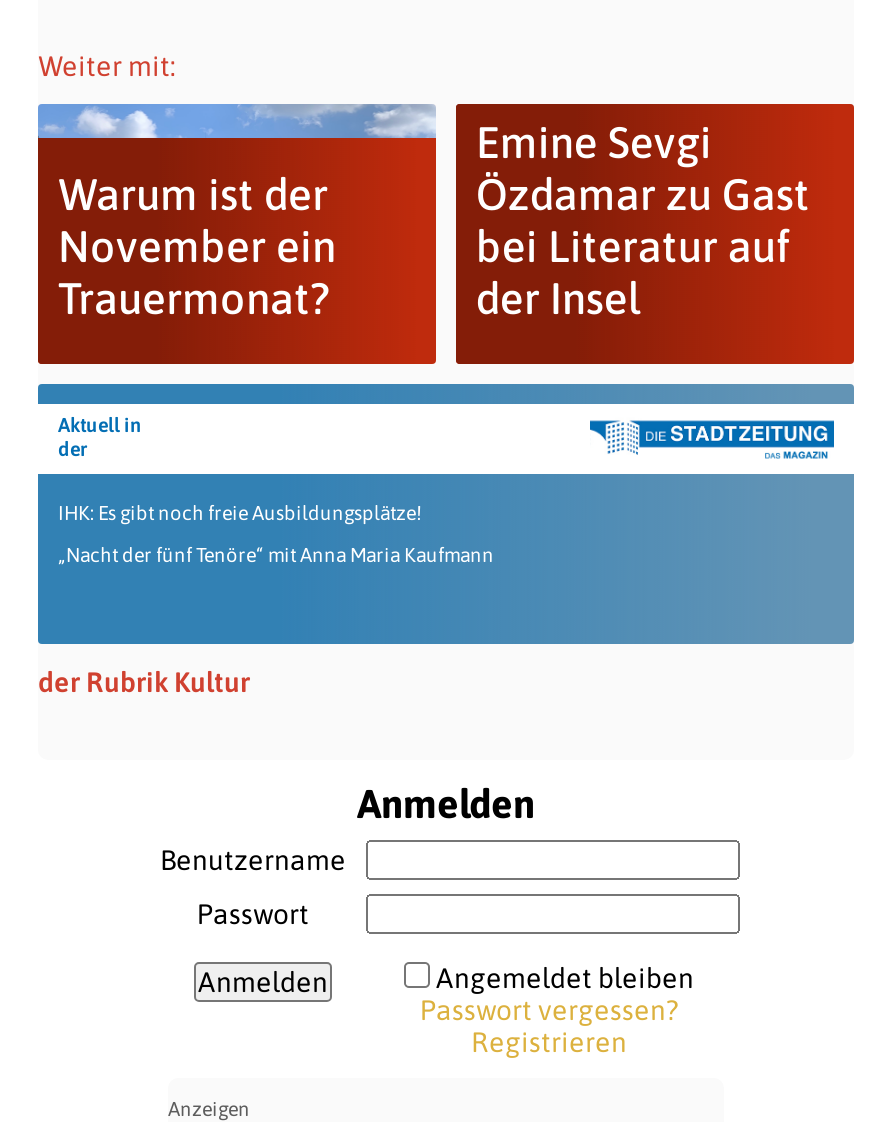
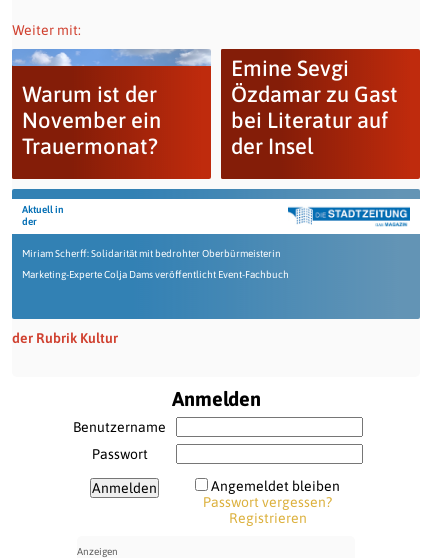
[58,501,422,523] IHK: Es gibt noch freie Ausbildungsplätze! -> [22,248,281,259] Miriam Scherff: Solidarität mit bedrohter Oberbürmeisterin
[58,543,494,565] „Nacht der fünf Tenöre“ mit Anna Maria Kaufmann -> [22,269,289,280] Marketing-Experte Colja Dams veröffentlicht Event-Fachbuch

